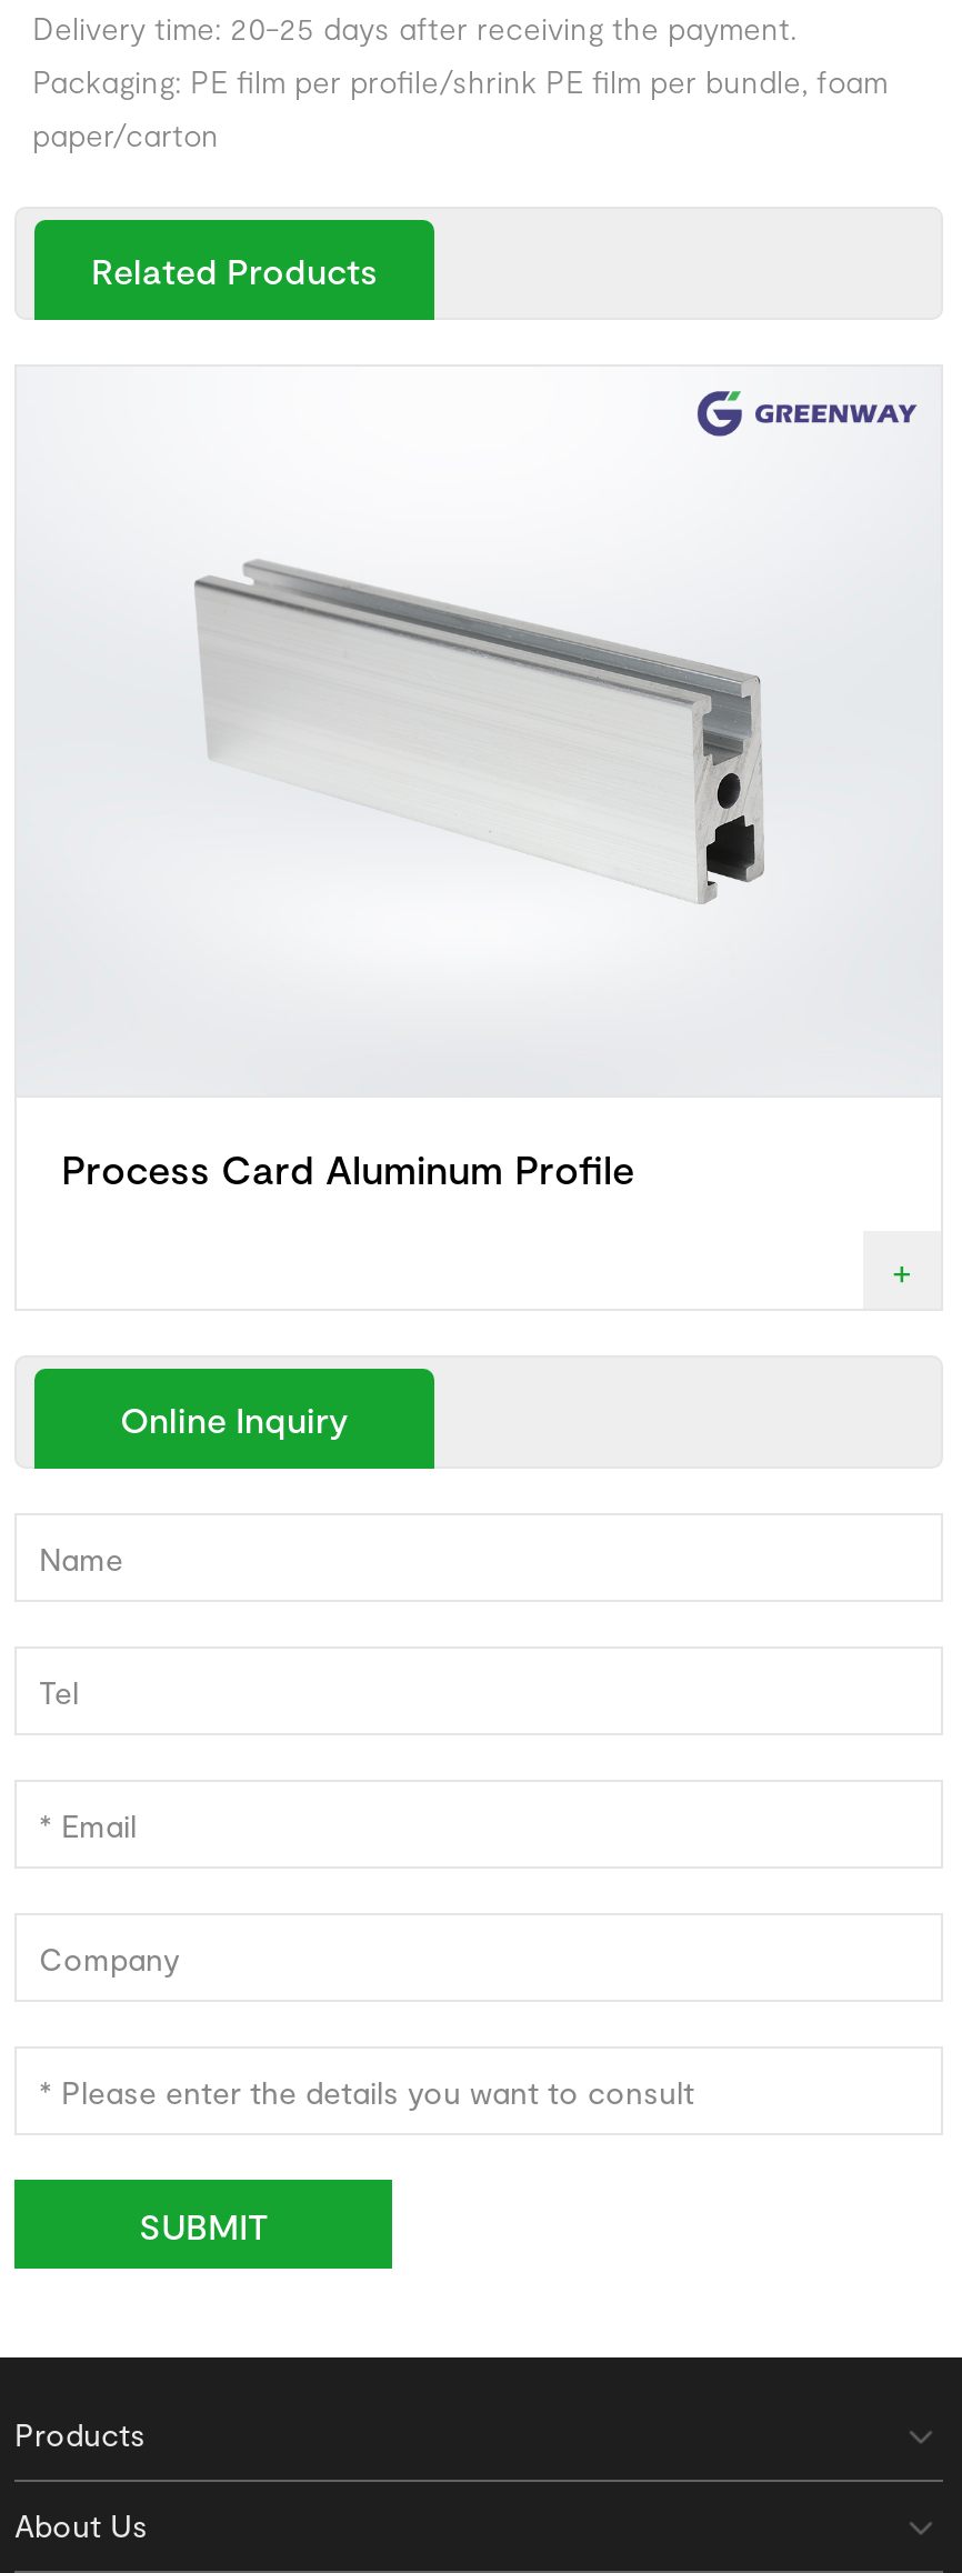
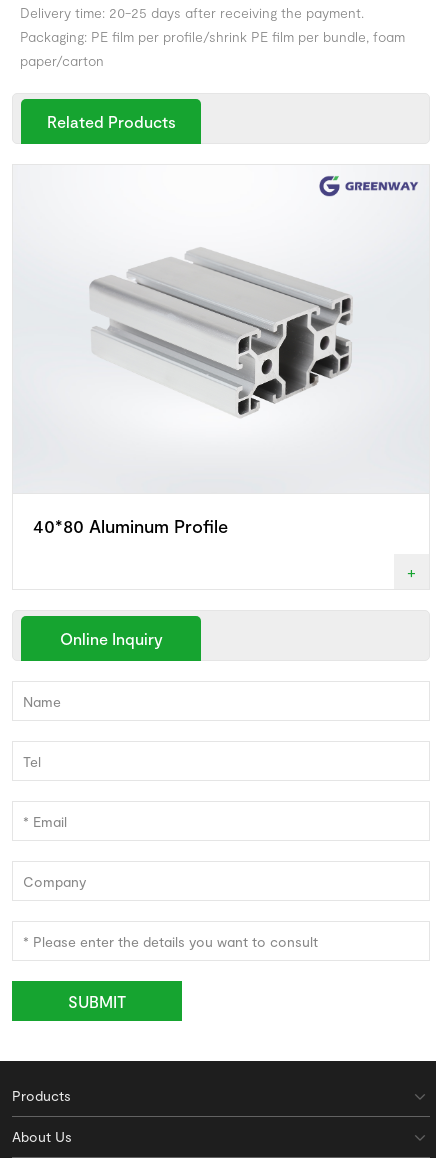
[190,553,768,924] [image] -> [89,248,352,417] [image]
[61,1145,634,1194] Process Card Aluminum Profile -> [33,515,228,537] 40*80 Aluminum Profile

